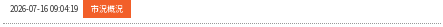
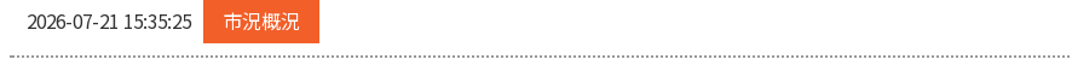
[10,3,123,14] 2026-07-16 09:04:19 市況概況 -> [27,8,300,35] 2026-07-21 15:35:25 市況概況

